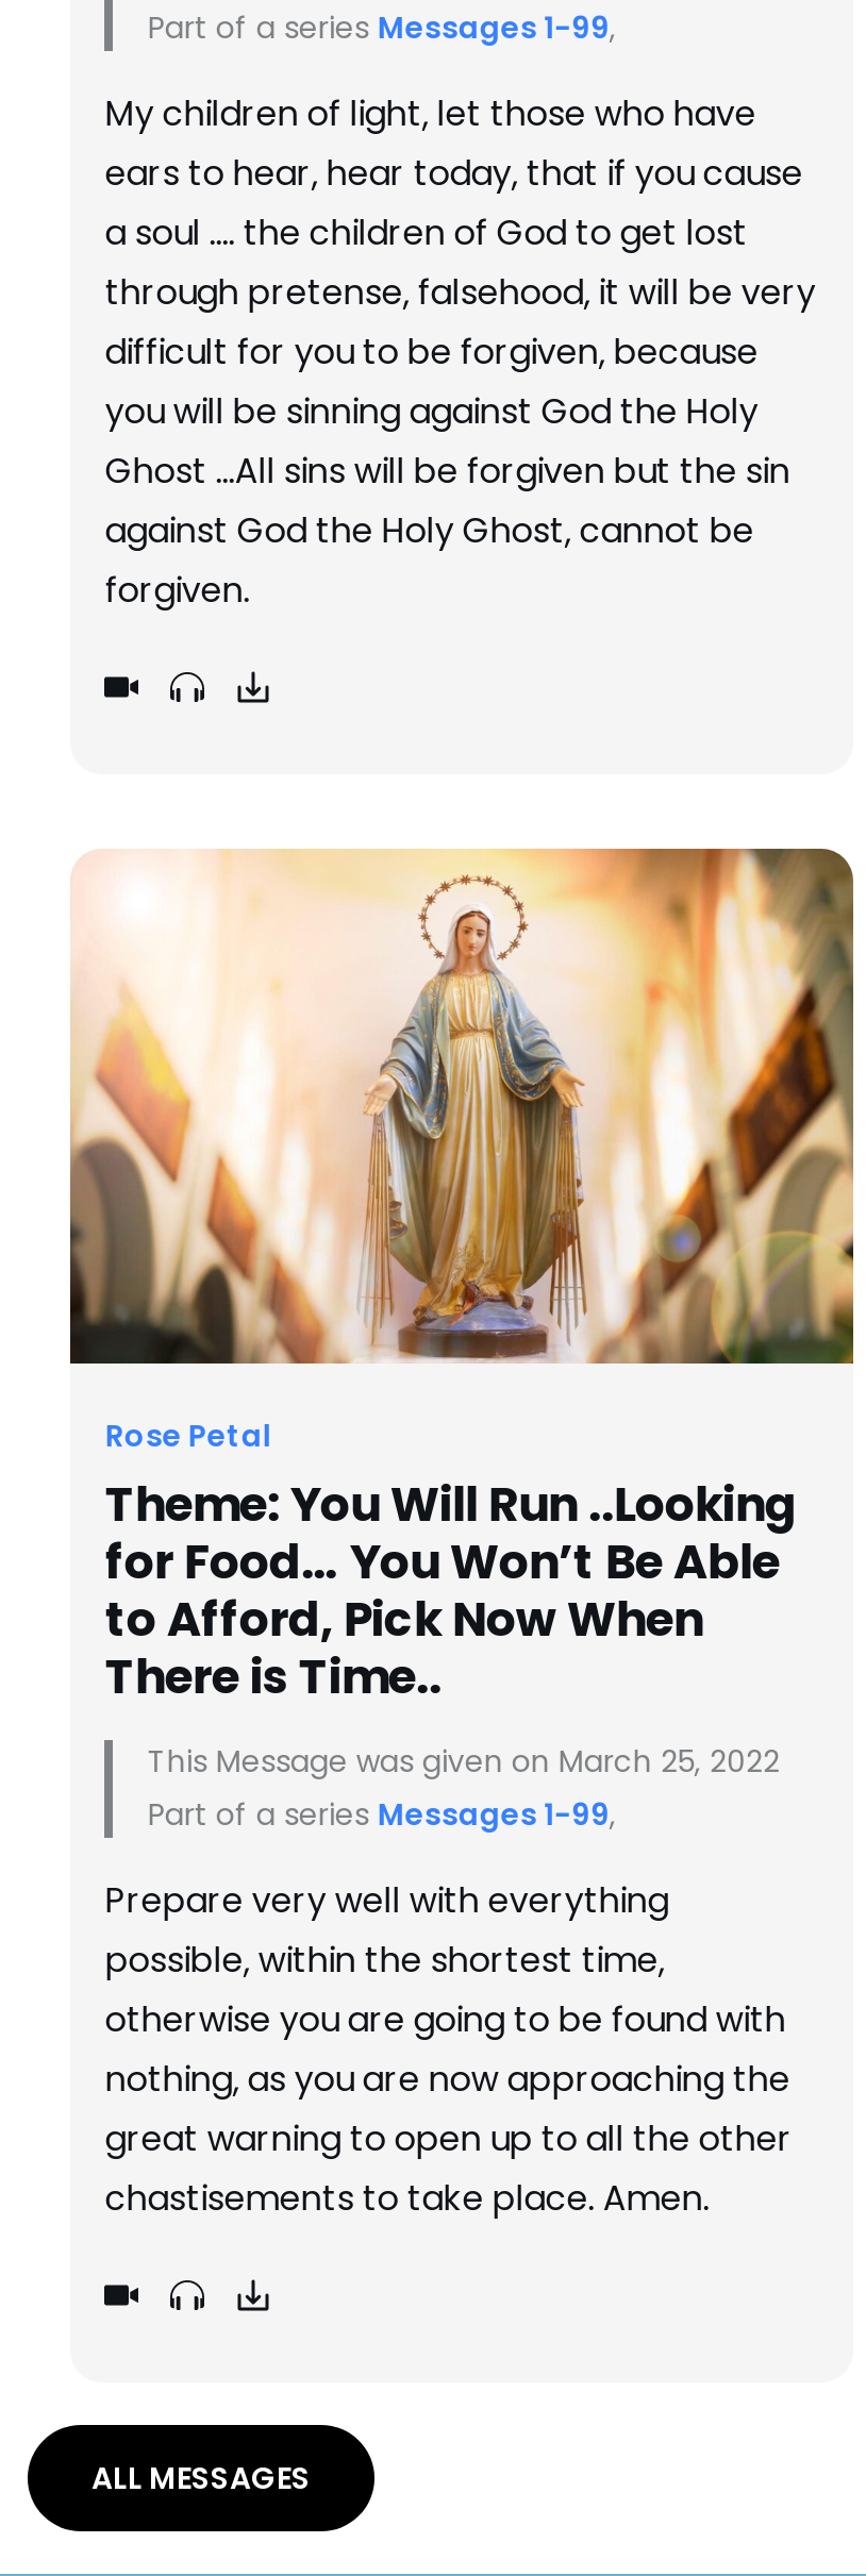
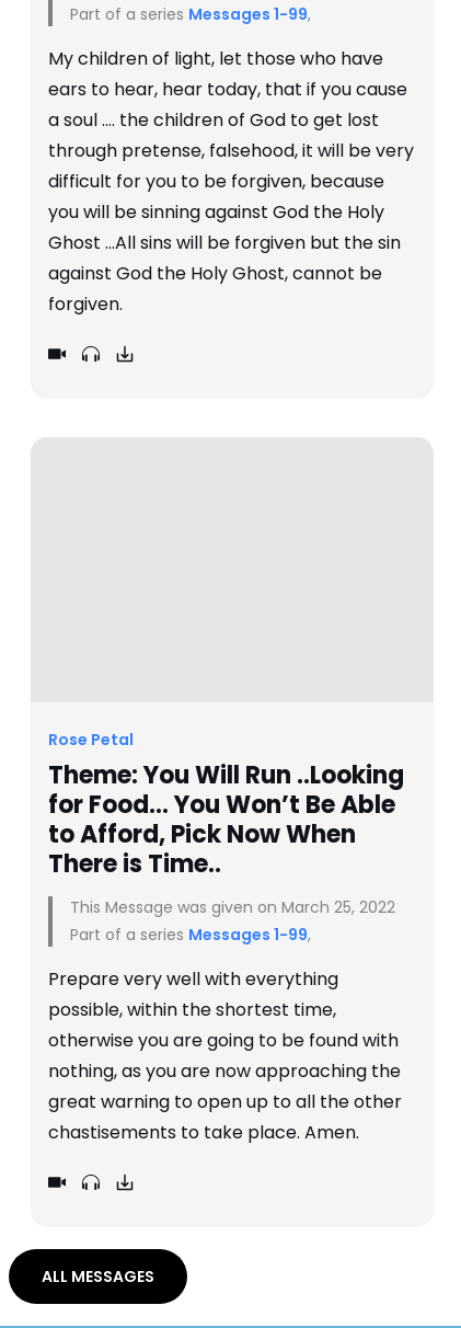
[68,847,855,1366] [image] -> none

